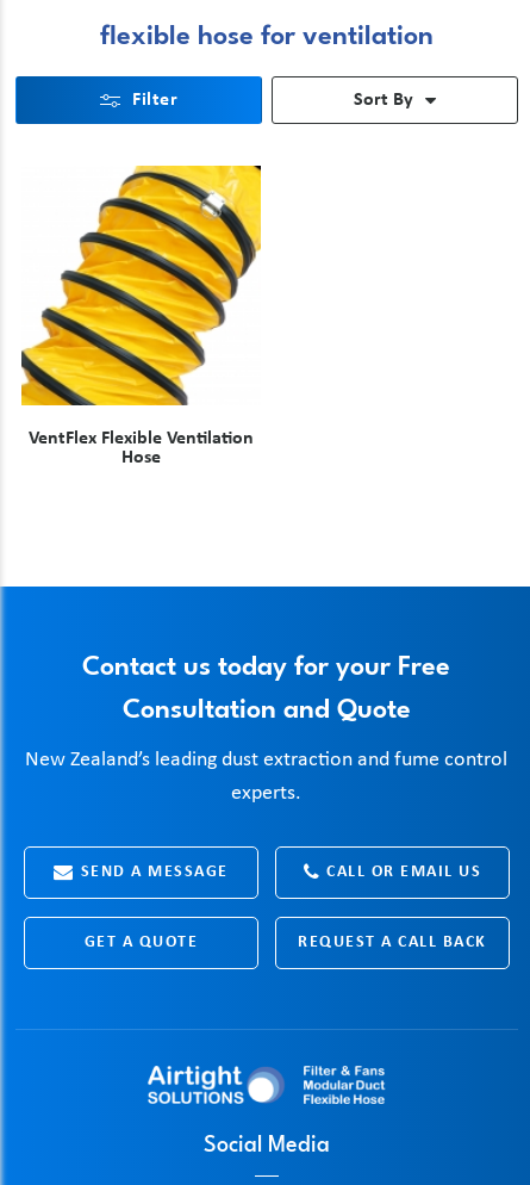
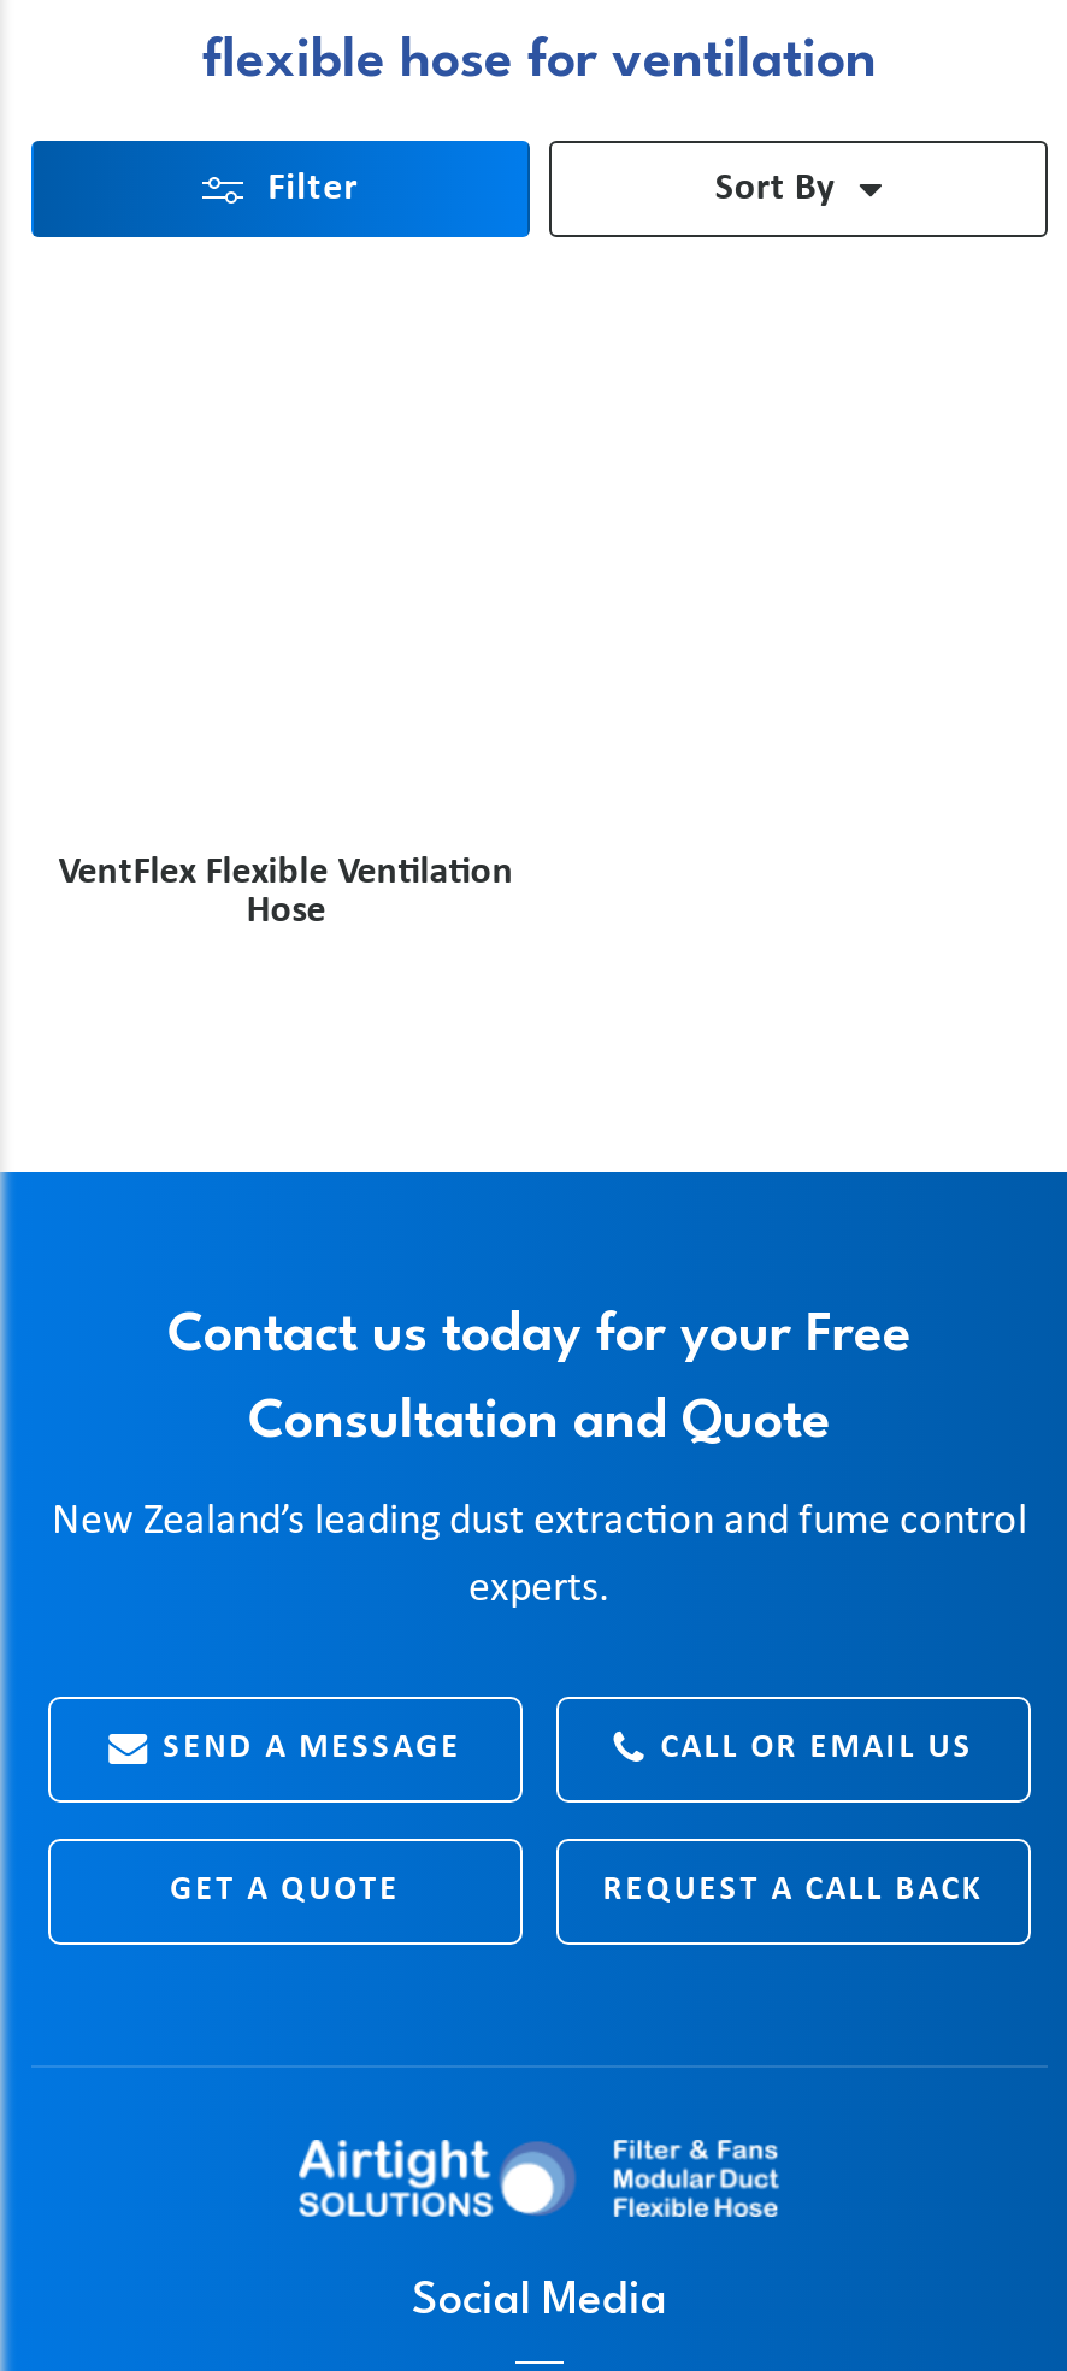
[20,165,262,407] [image] -> none

